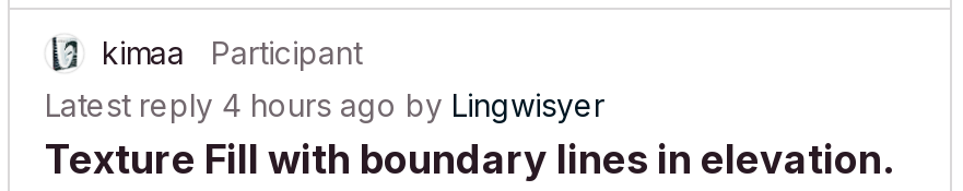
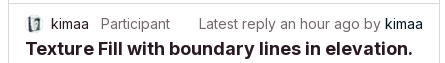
[45,86,604,123] Latest reply 4 hours ago by Lingwisyer -> [199,15,423,32] Latest reply an hour ago by kimaa

